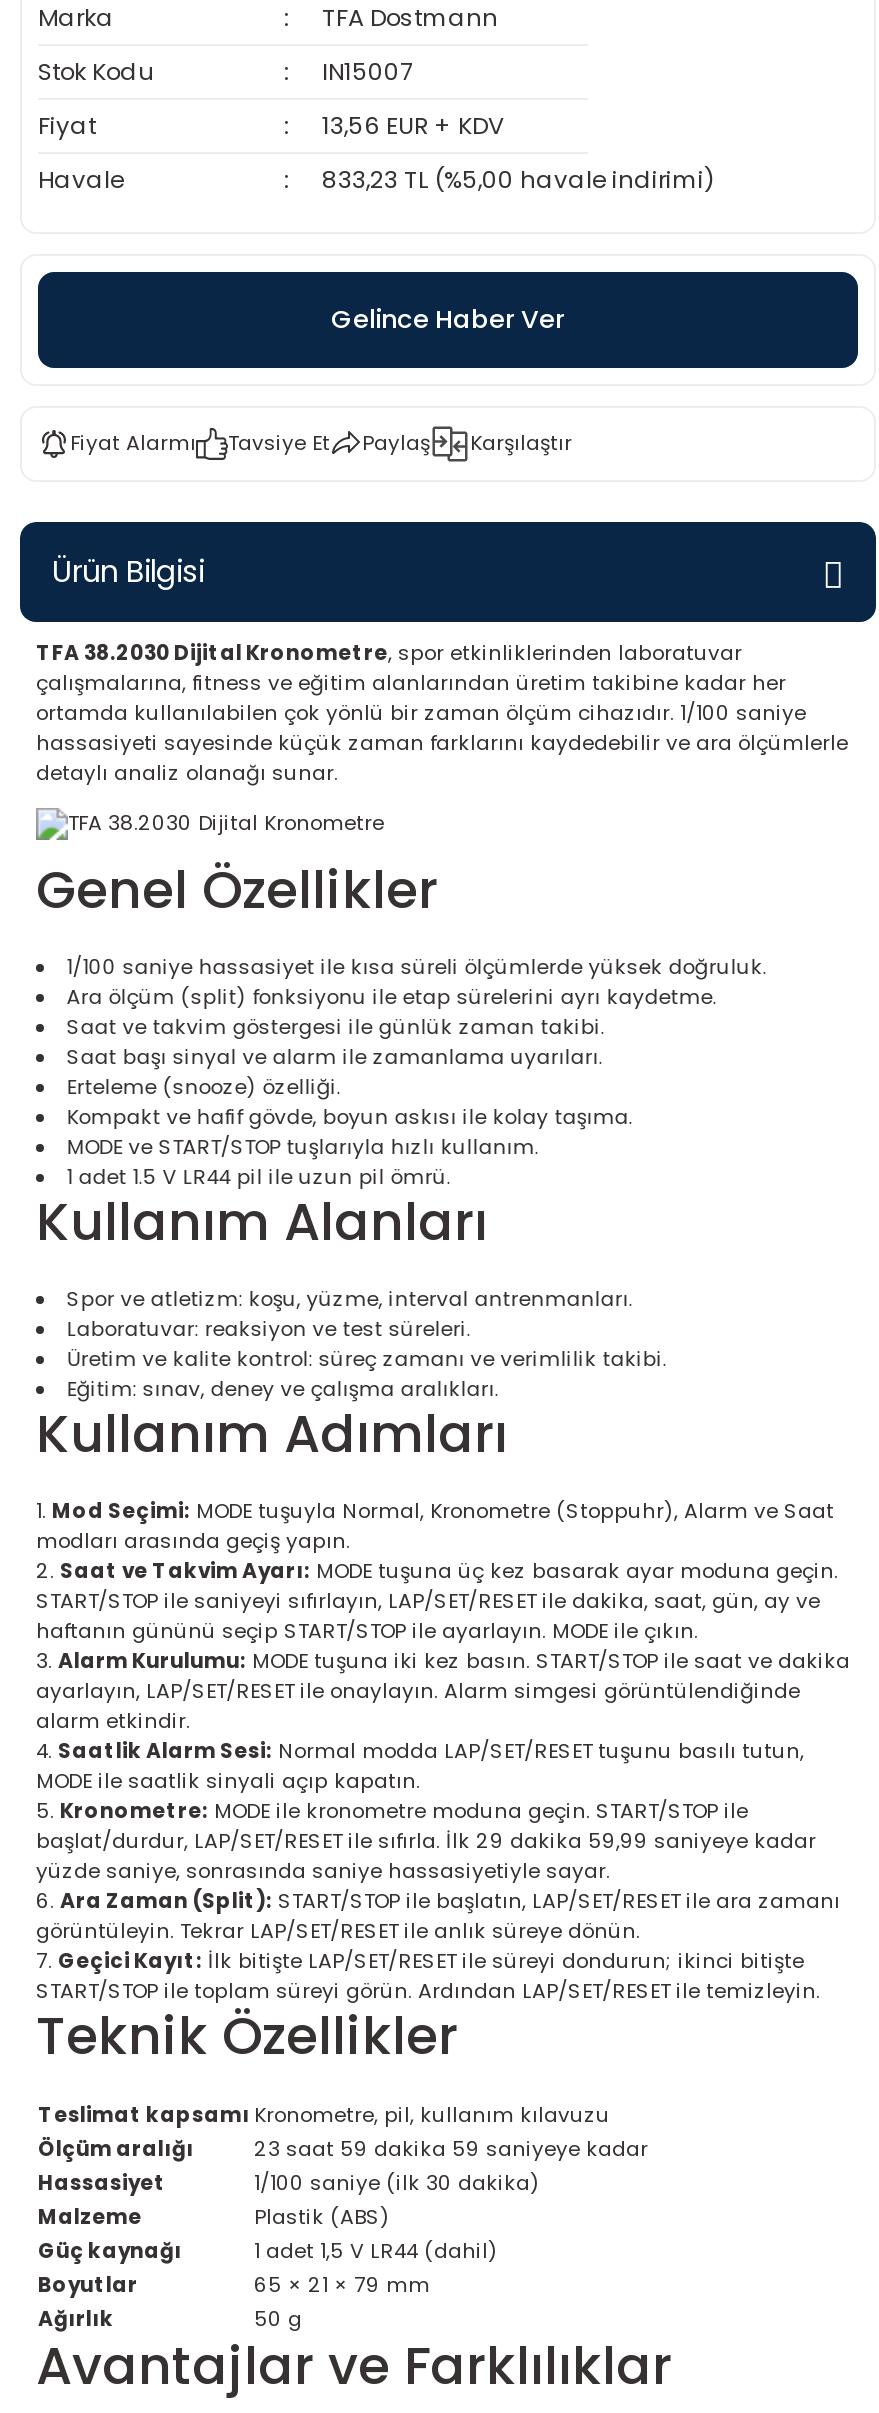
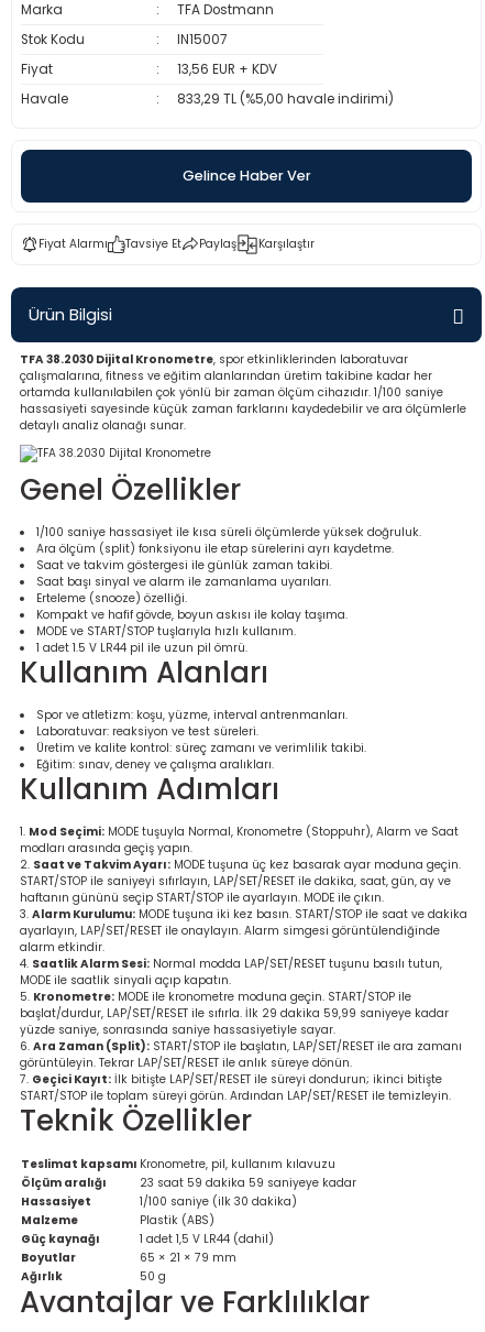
[322,164,714,196] 833,23 TL (%5,00 havale indirimi) -> [177,90,394,108] 833,29 TL (%5,00 havale indirimi)

